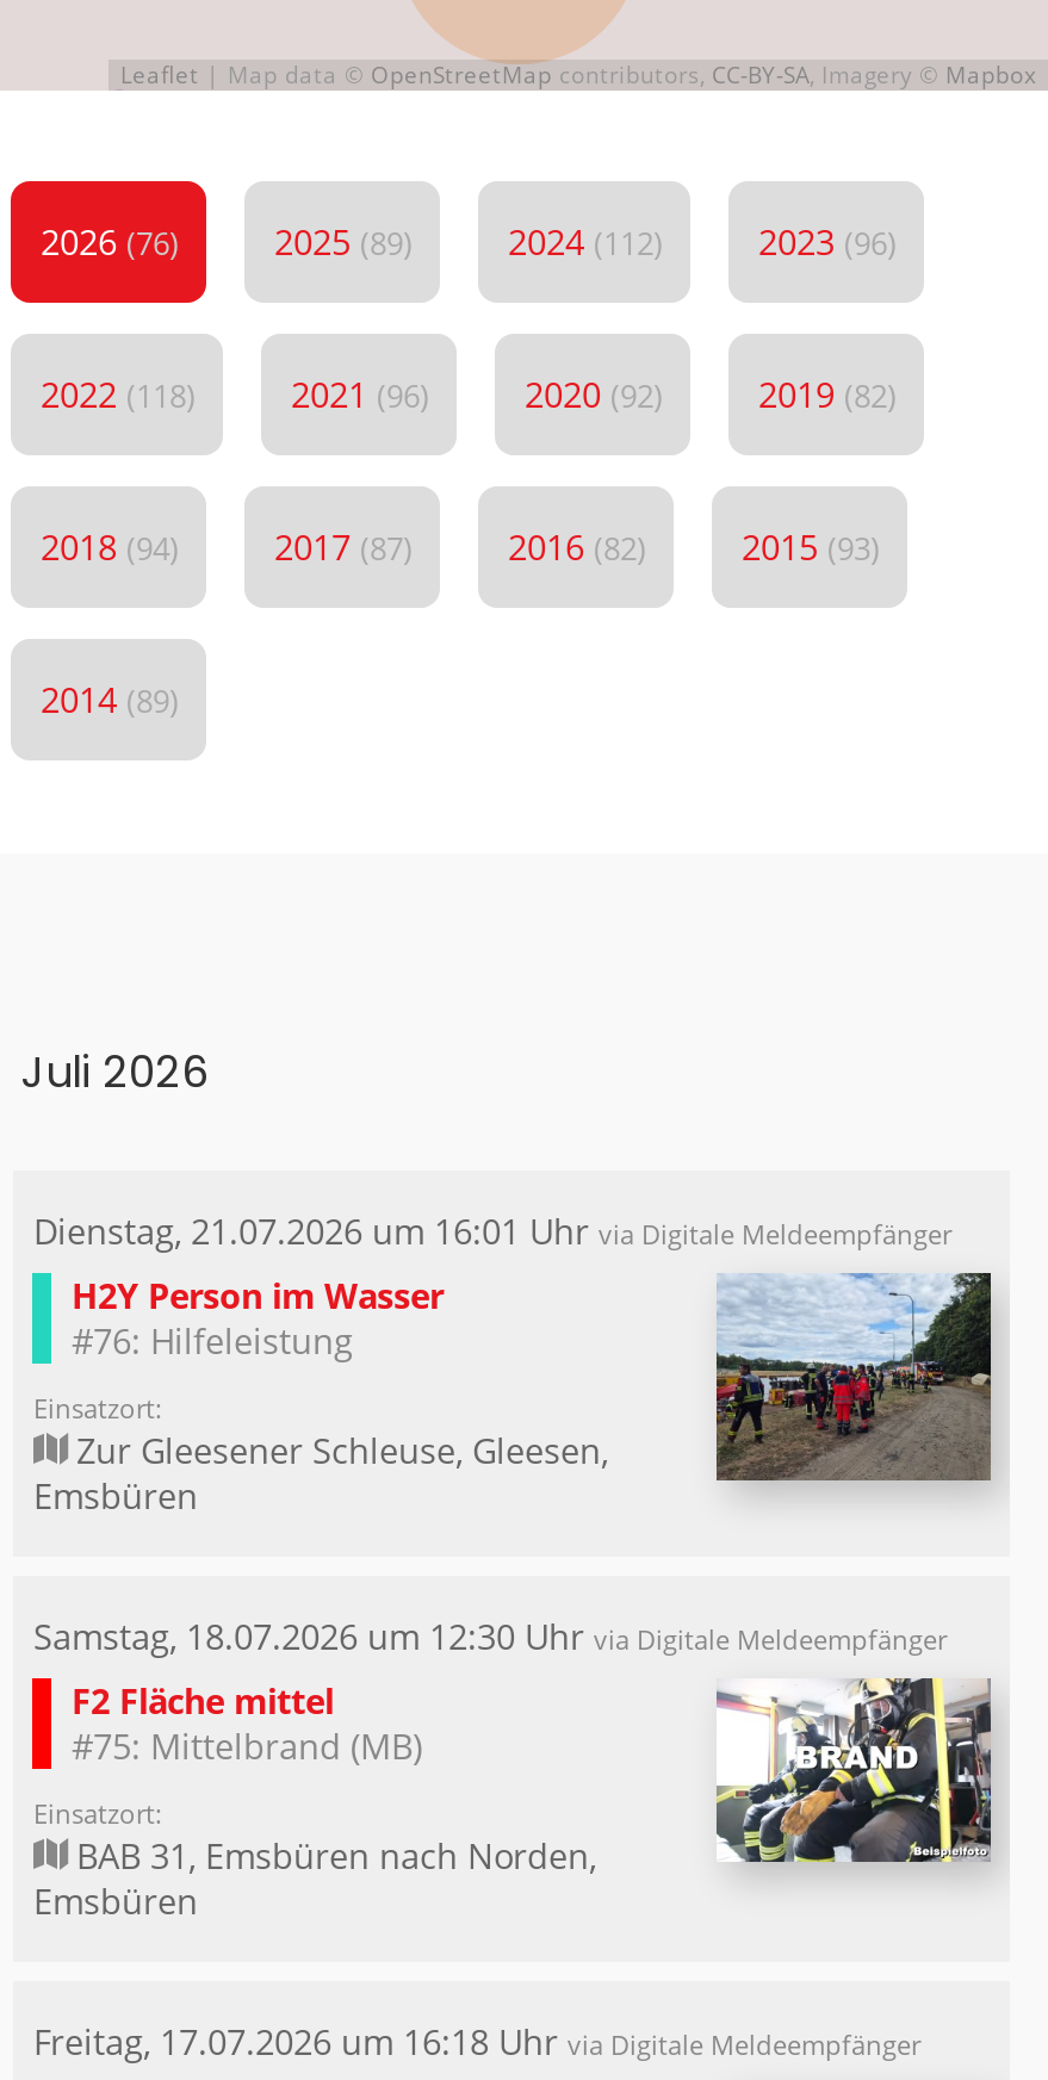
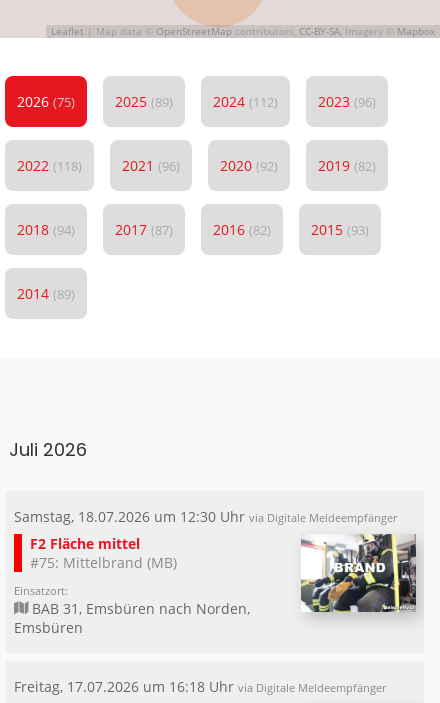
[40,220,179,266] 2026 (76) -> [17,92,75,111] 2026 (75)
[33,1210,993,1520] [image] | Dienstag, 21.07.2026 um 16:01 Uhr via Digitale Meldeempfänger | H2Y Person im Wasser | #76: Hilfeleistung | Einsatzort: | Zur Gleesener Schleuse, Gleesen, | Emsbüren -> none

